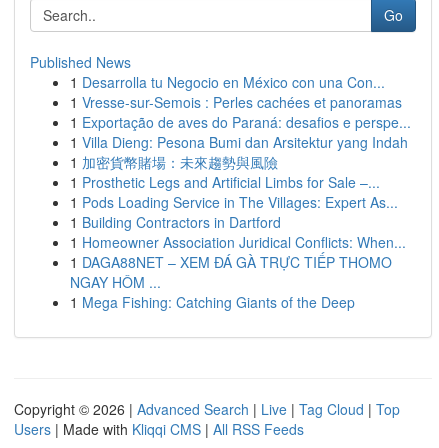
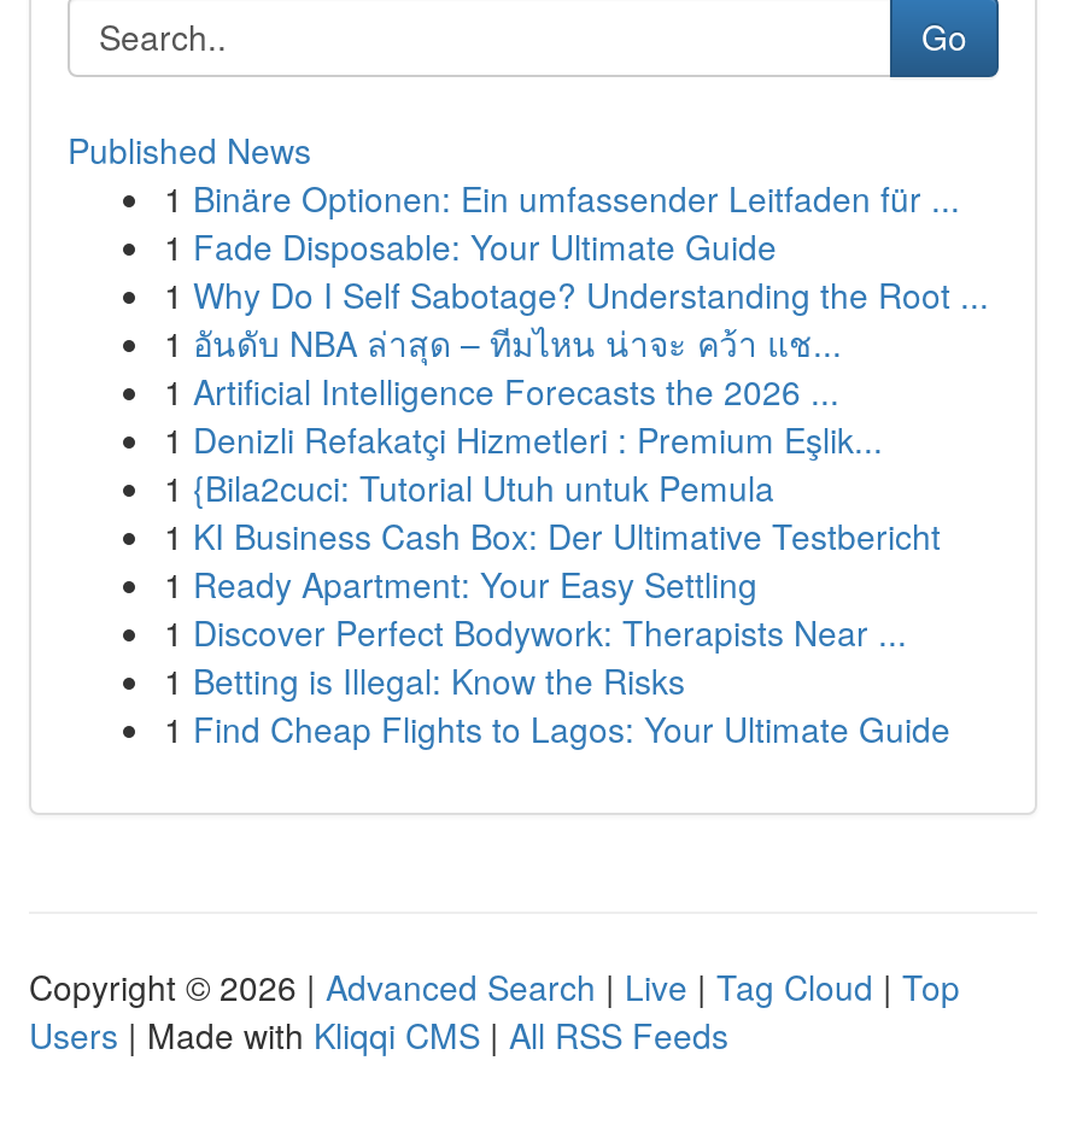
[70,72,411,312] 1 Desarrolla tu Negocio en México con una Con... | 1 Vresse-sur-Semois : Perles cachées et panoramas | 1 Exportação de aves do Paraná: desafios e perspe... | 1 Villa Dieng: Pesona Bumi dan Arsitektur yang Indah | 1 加密貨幣賭場：未來趨勢與風險 | 1 Prosthetic Legs and Artificial Limbs for Sale –... | 1 Pods Loading Service in The Villages: Expert As... | 1 Building Contractors in Dartford | 1 Homeowner Association Juridical Conflicts: When... | 1 DAGA88NET – XEM ĐÁ GÀ TRỰC TIẾP THOMO | NGAY HÔM ... | 1 Mega Fishing: Catching Giants of the Deep -> [164,174,989,752] 1 Binäre Optionen: Ein umfassender Leitfaden für ... | 1 Fade Disposable: Your Ultimate Guide | 1 Why Do I Self Sabotage? Understanding the Root ... | 1 อันดับ NBA ล่าสุด – ทีมไหน น่าจะ คว้า แช... | 1 Artificial Intelligence Forecasts the 2026 ... | 1 Denizli Refakatçi Hizmetleri : Premium Eşlik... | 1 {Bila2cuci: Tutorial Utuh untuk Pemula | 1 KI Business Cash Box: Der Ultimative Testbericht | 1 Ready Apartment: Your Easy Settling | 1 Discover Perfect Bodywork: Therapists Near ... | 1 Betting is Illegal: Know the Risks | 1 Find Cheap Flights to Lagos: Your Ultimate Guide

